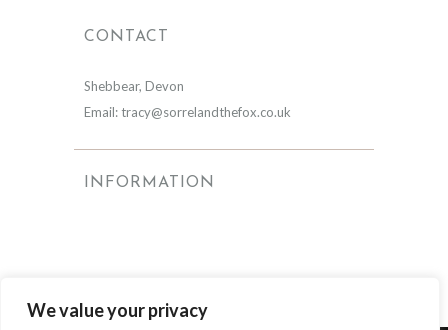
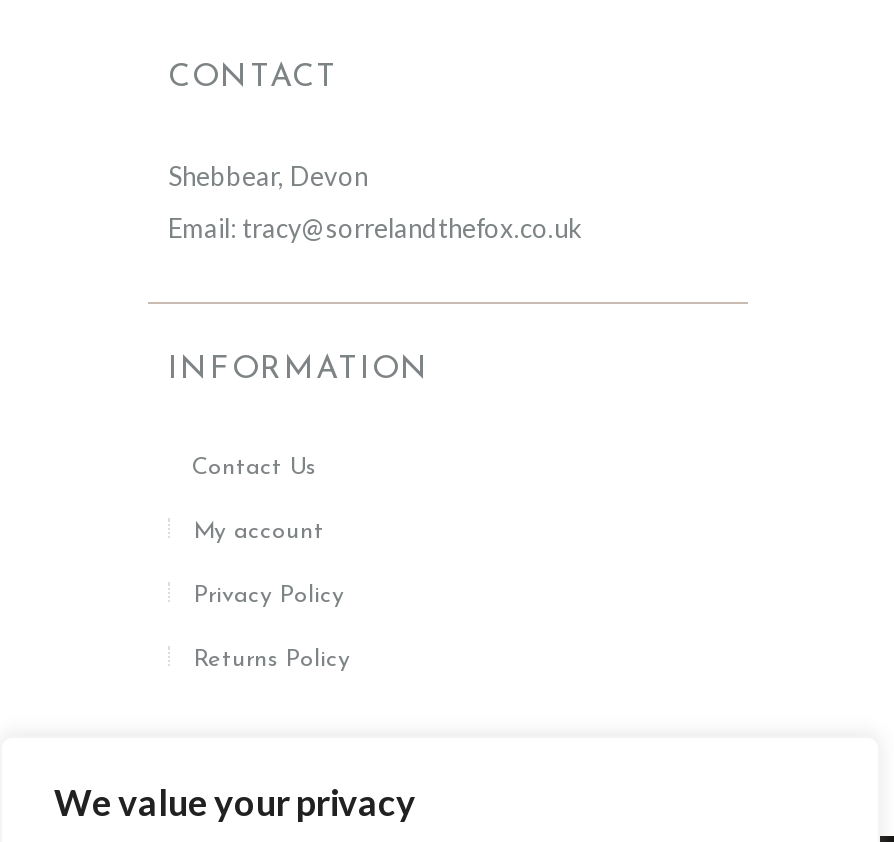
none -> [192,456,350,672] Contact Us | My account | Privacy Policy | Returns Policy

